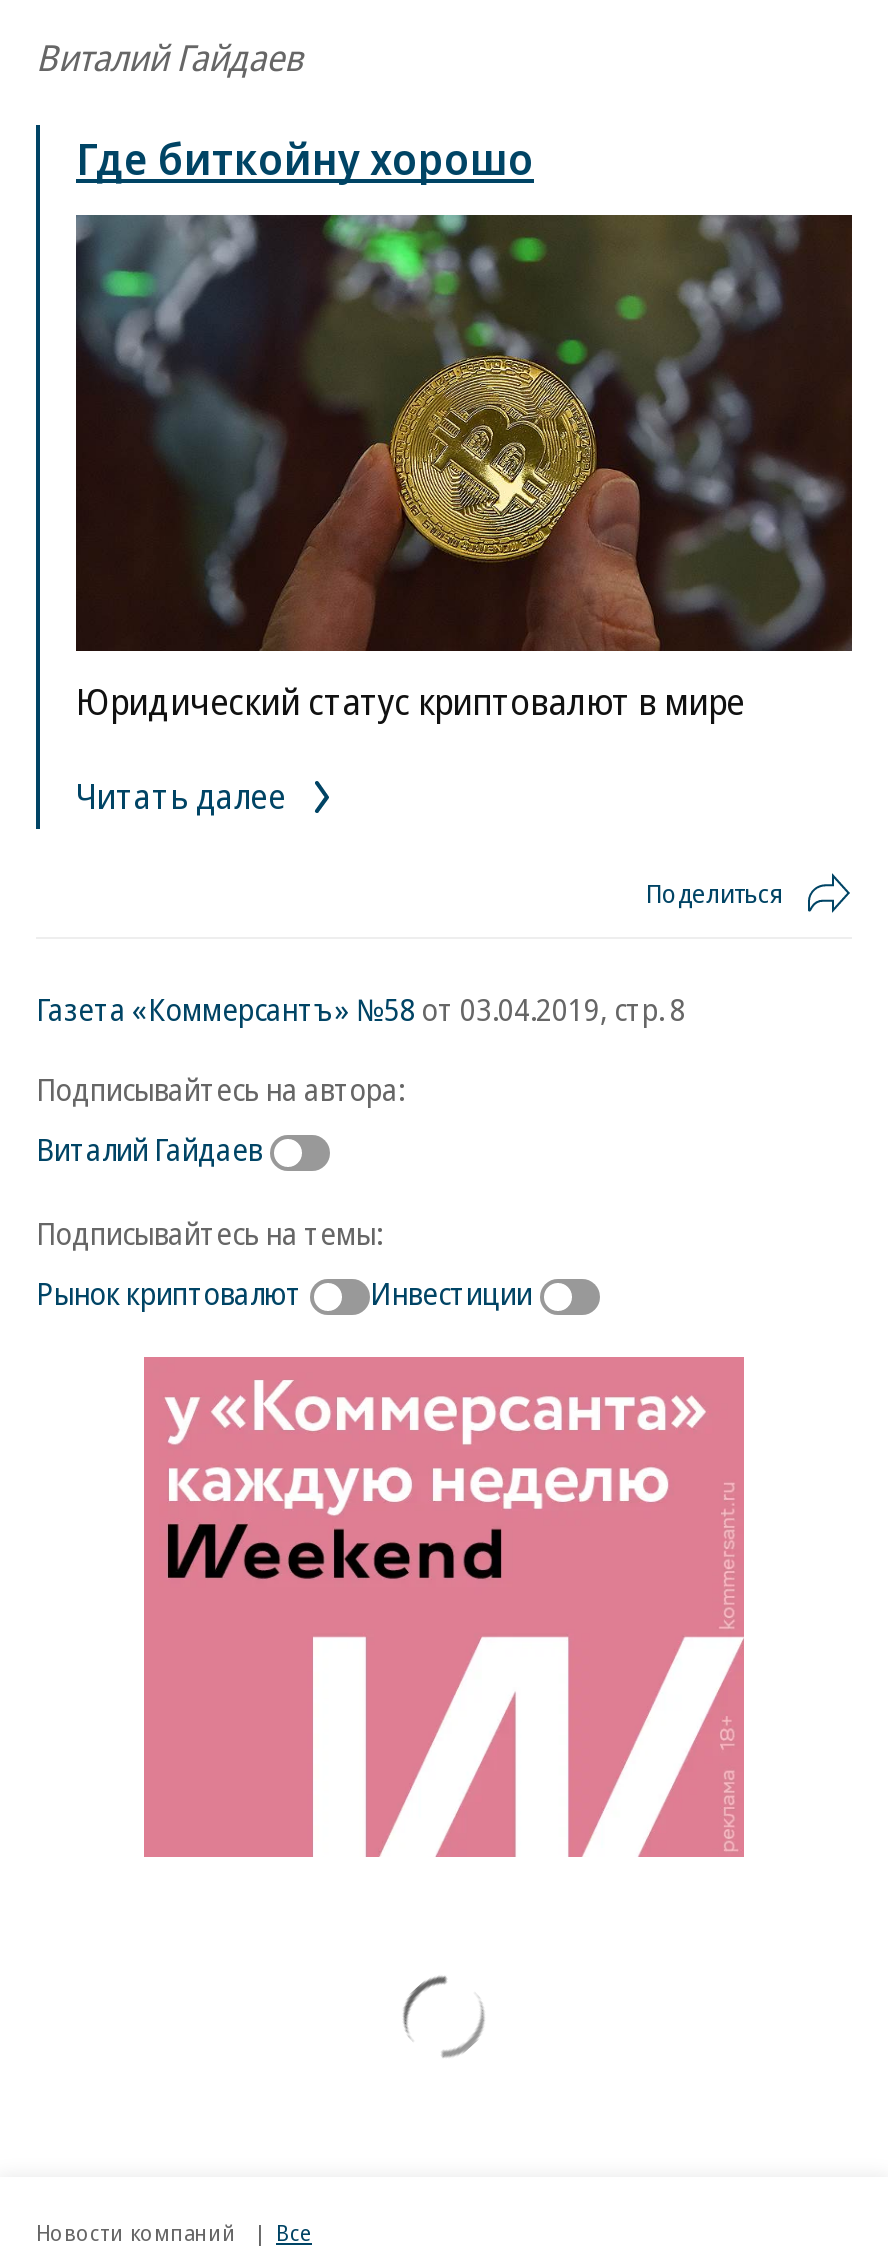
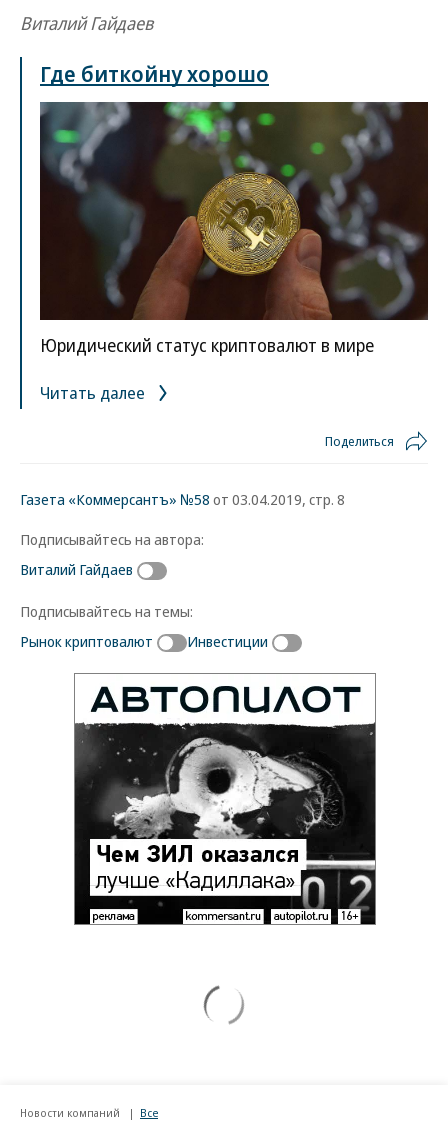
[142,1357,748,1859] [image] -> [73,673,377,926] [image]

